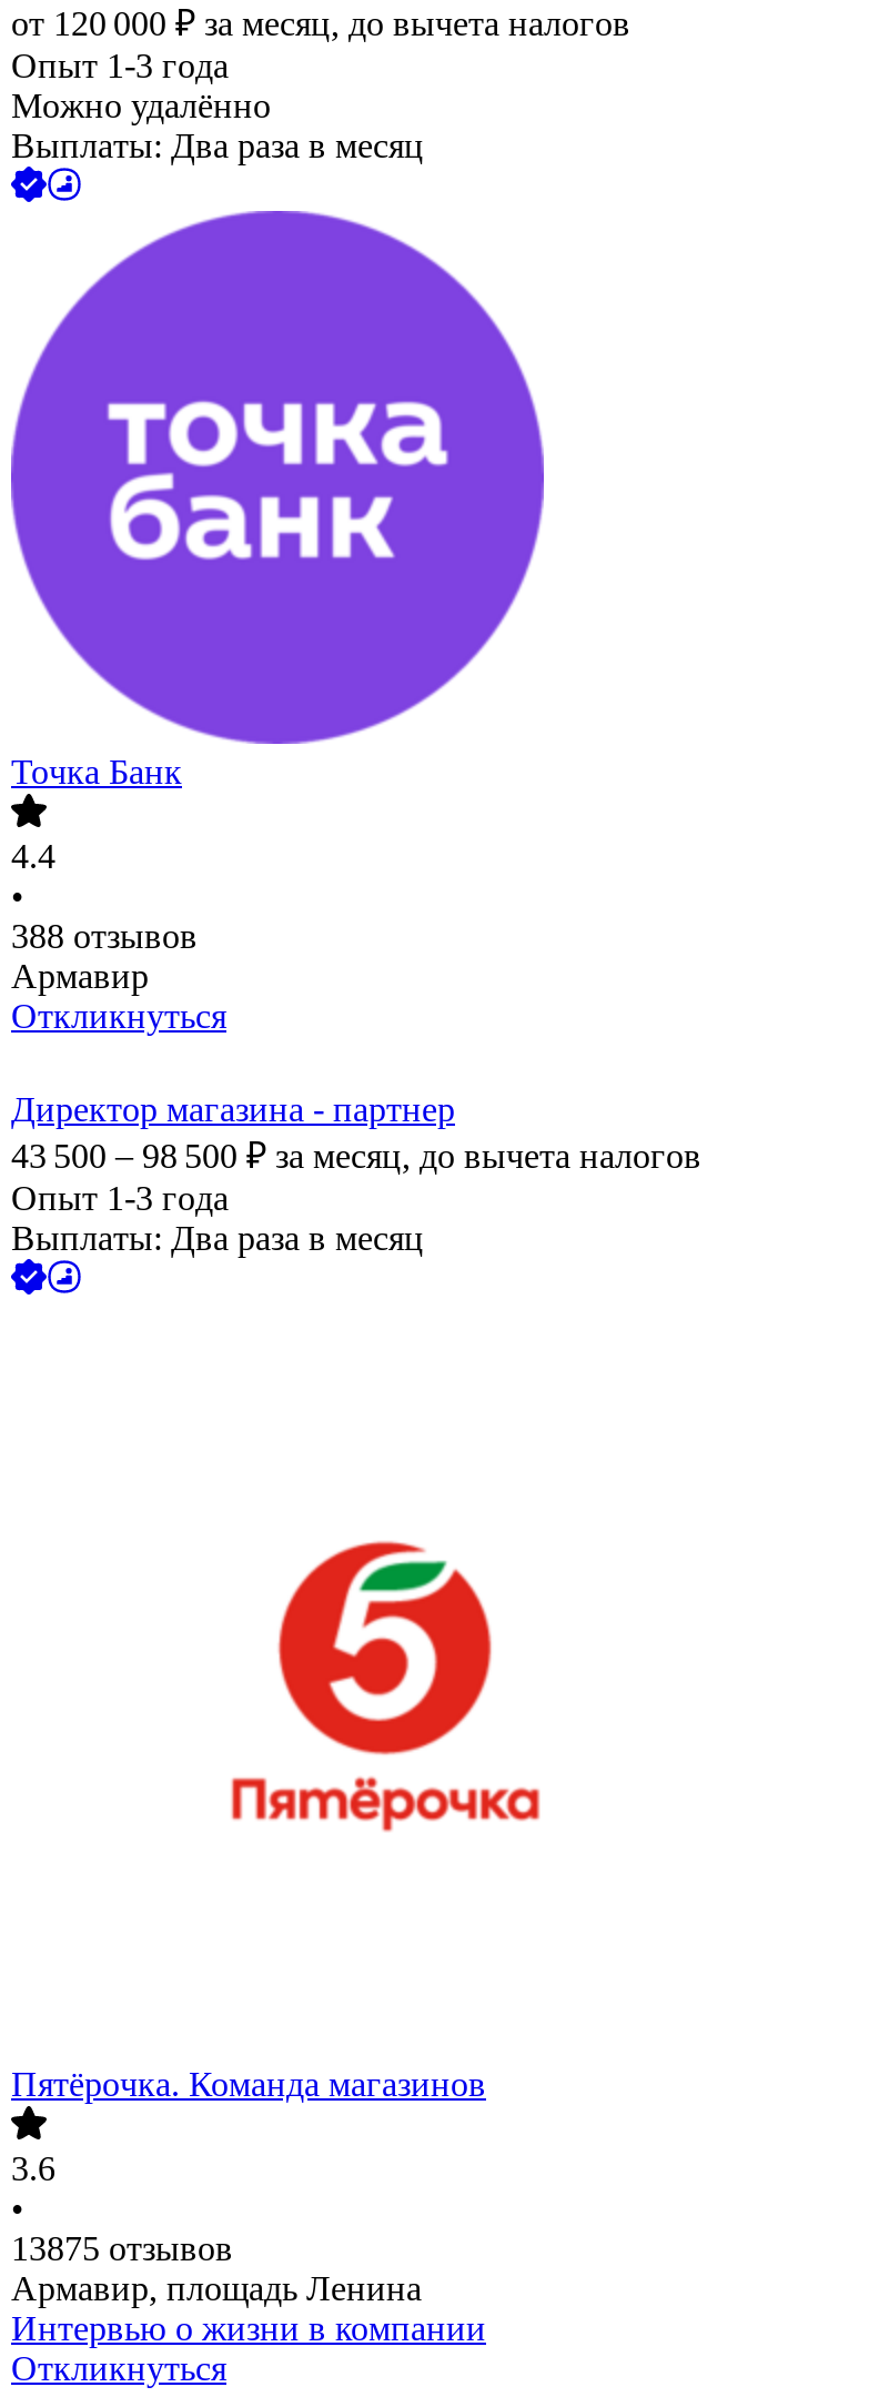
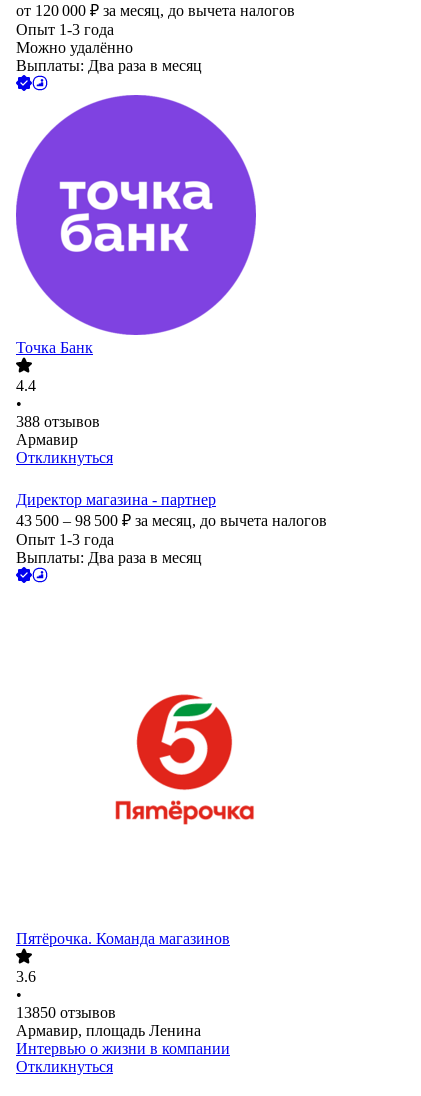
[11,2230,233,2268] 13875 отзывов -> [16,1004,116,1021] 13850 отзывов

